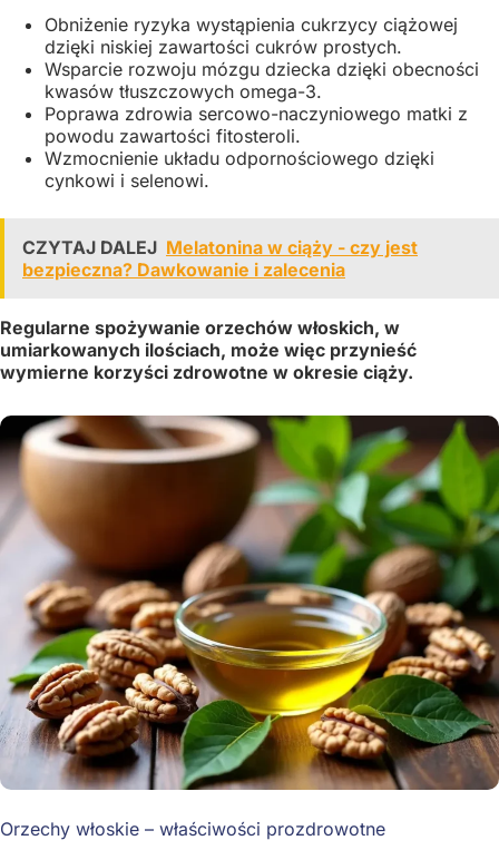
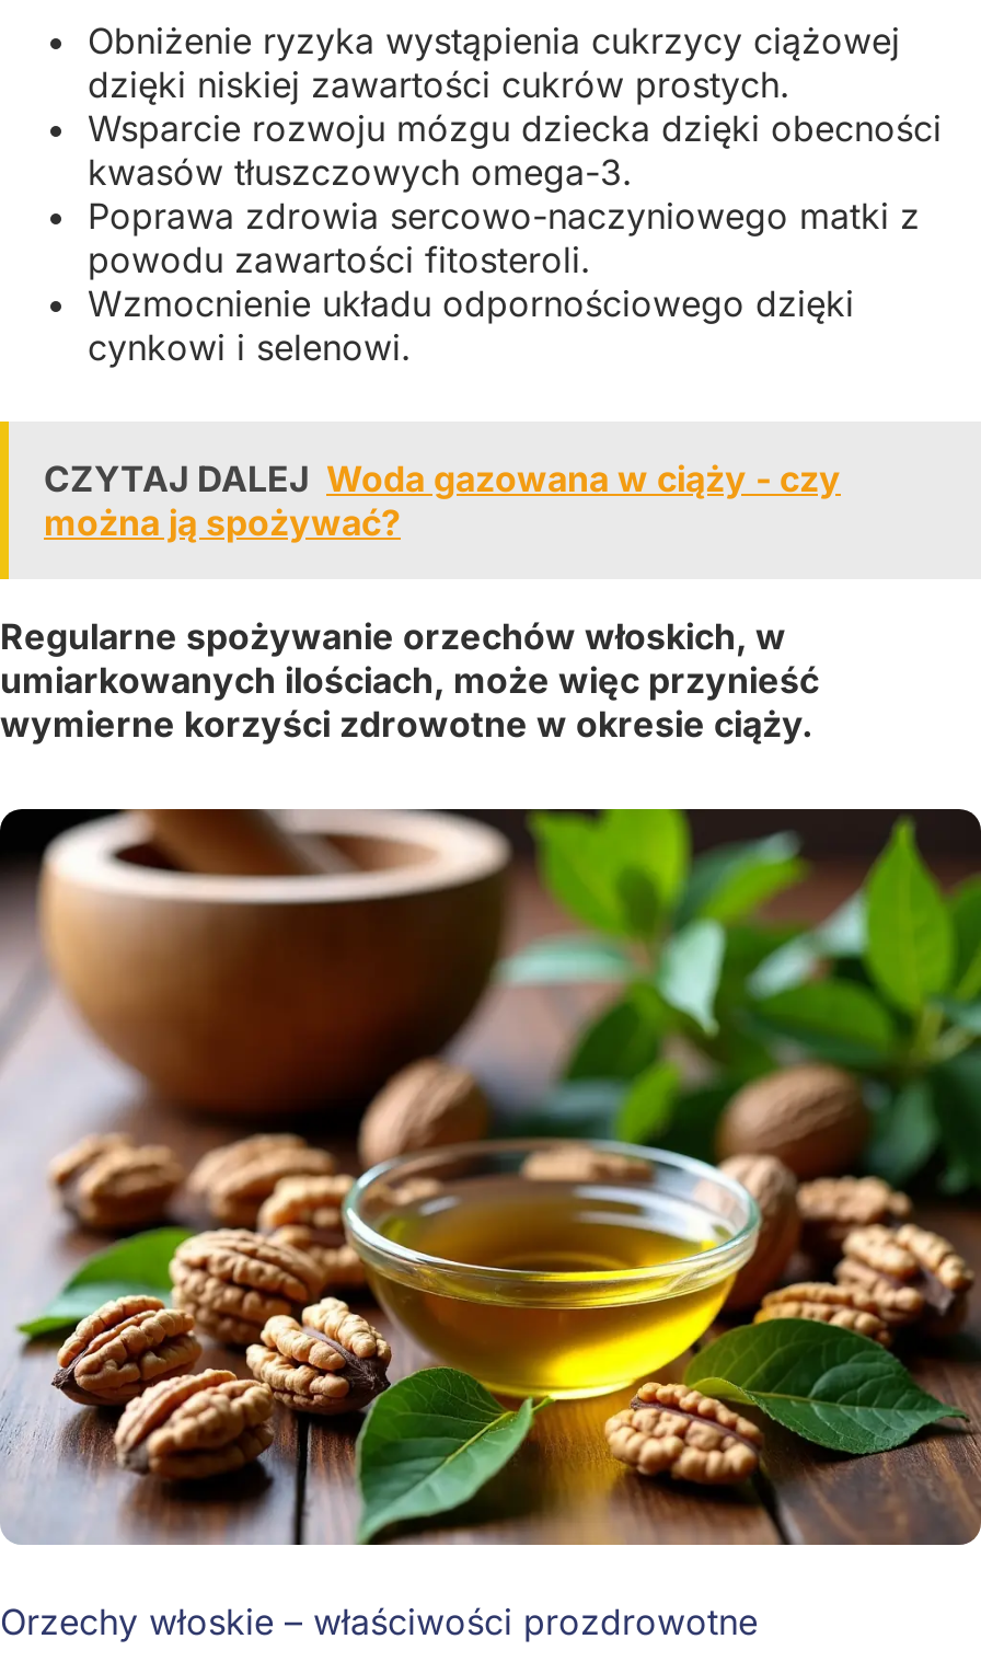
[22,236,418,281] CZYTAJ DALEJ Melatonina w ciąży - czy jest | bezpieczna? Dawkowanie i zalecenia -> [44,457,841,545] CZYTAJ DALEJ Woda gazowana w ciąży - czy | można ją spożywać?

